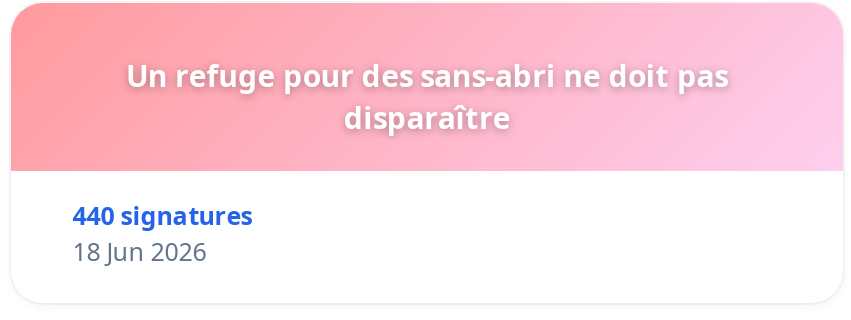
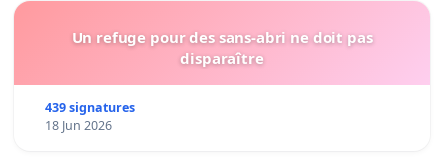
[73,198,253,232] 440 signatures -> [45,99,135,116] 439 signatures

